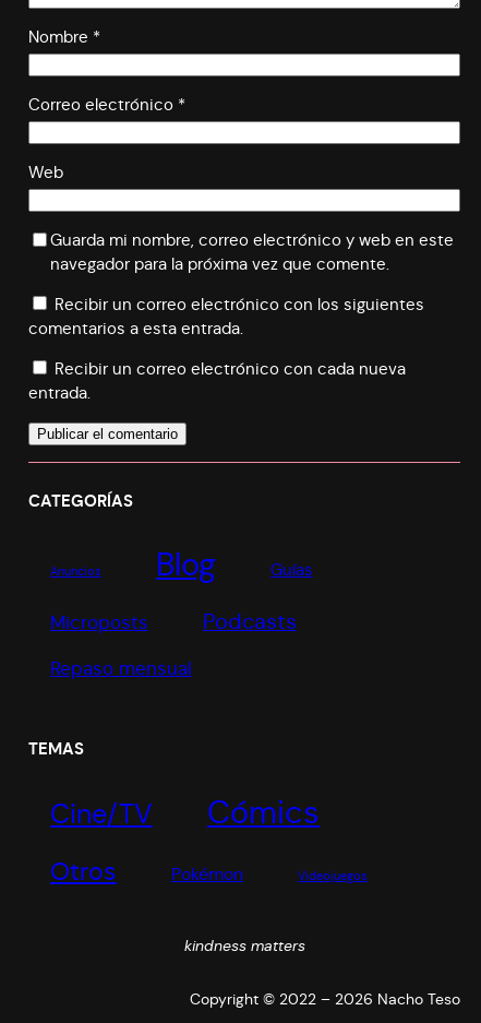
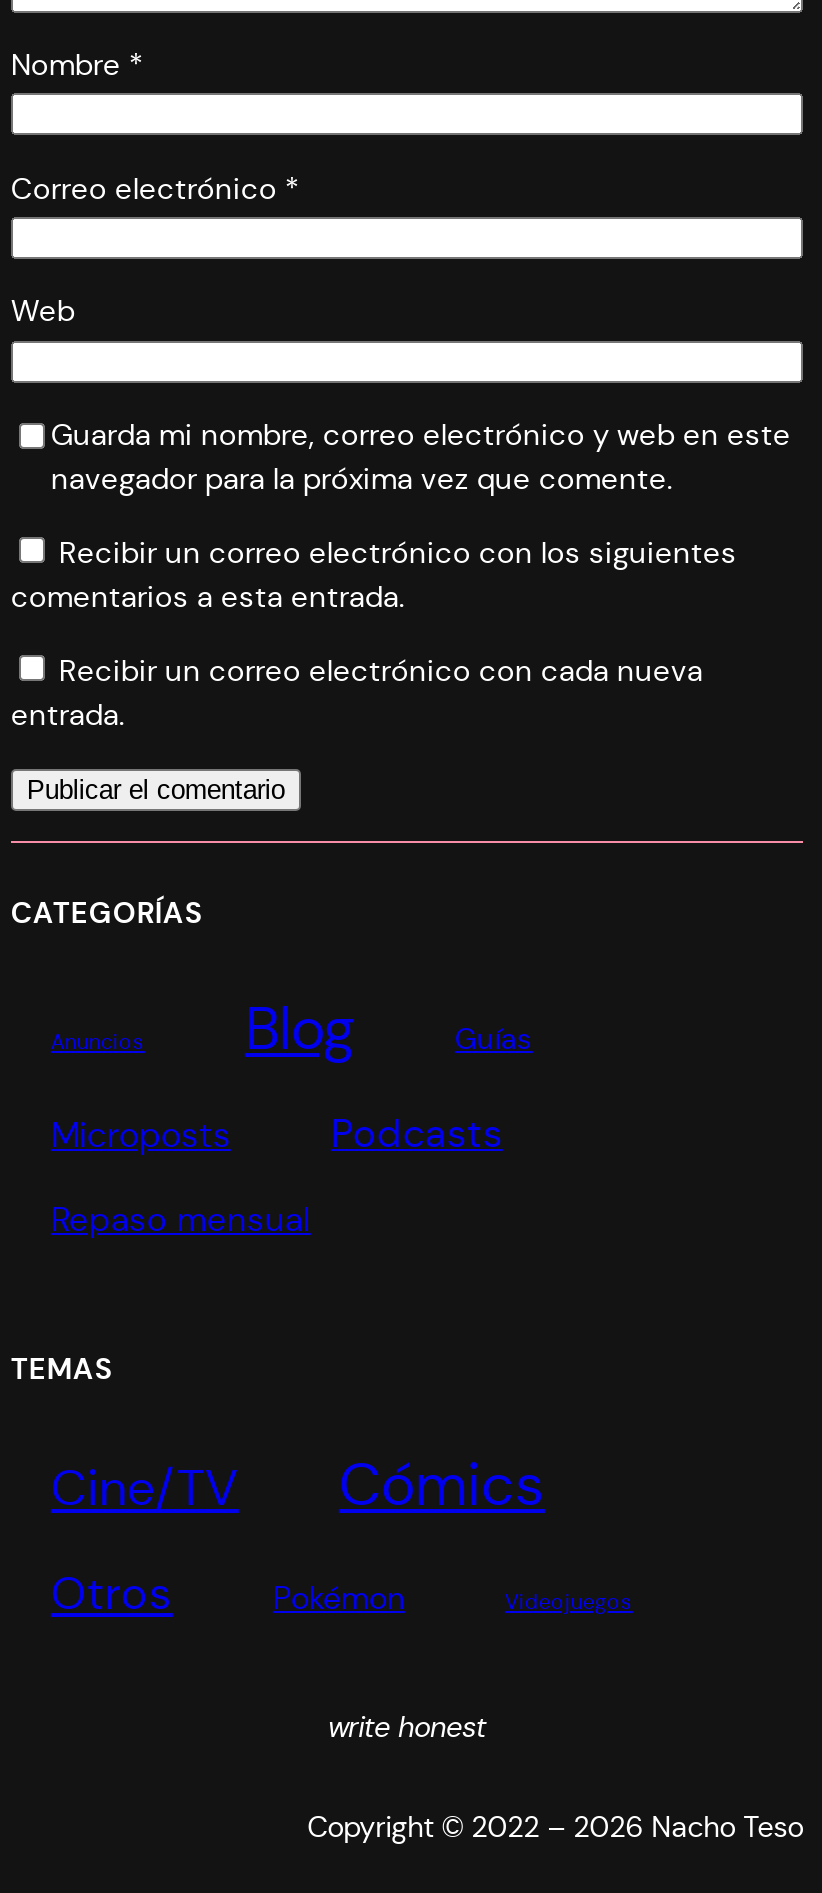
[184,935,305,955] kindness matters -> [328,1708,486,1744] write honest

